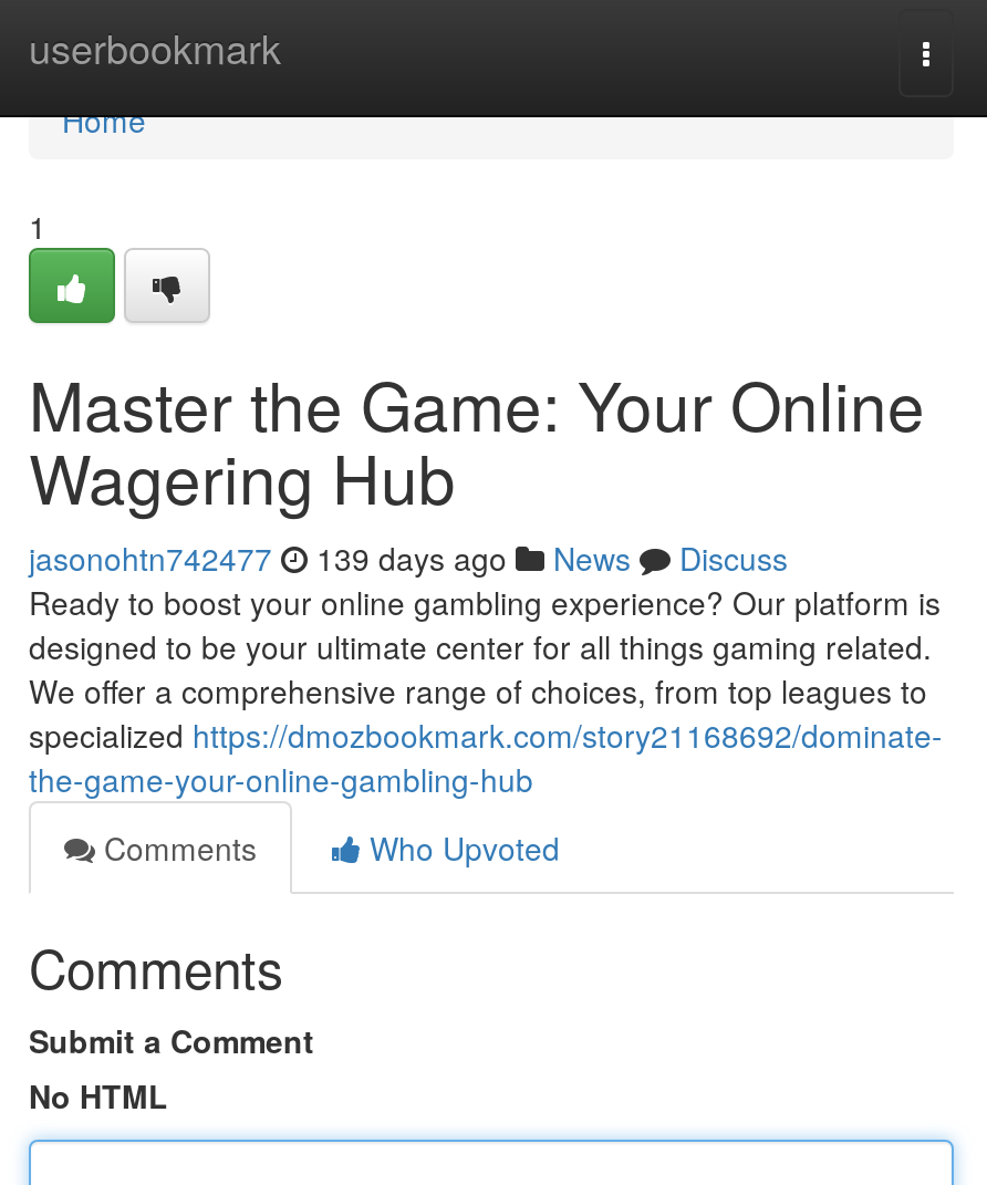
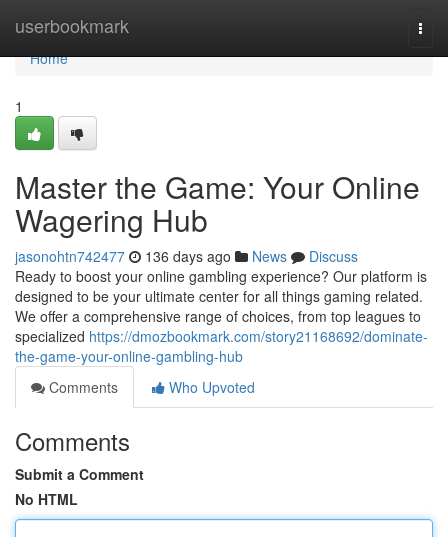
[29,536,788,580] jasonohtn742477 139 days ago News Discuss -> [15,246,358,266] jasonohtn742477 136 days ago News Discuss

